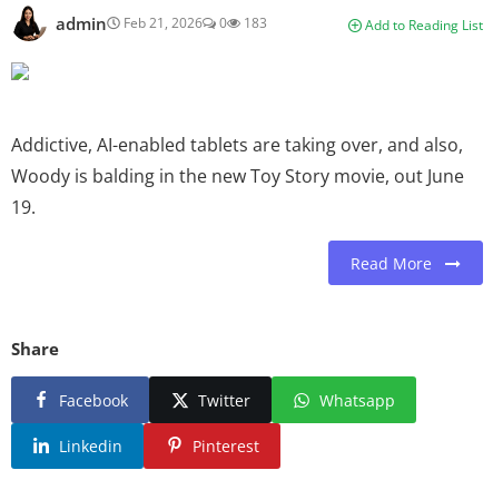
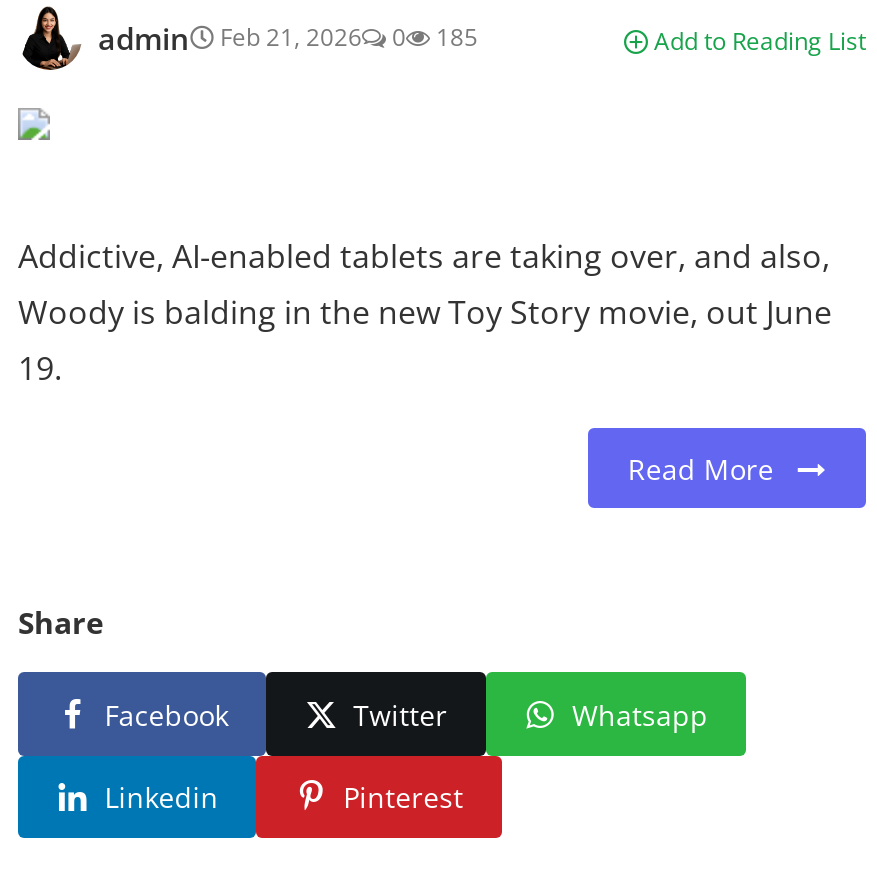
[56,12,267,35] admin Feb 21, 2026 0 183 -> [98,18,478,58] admin Feb 21, 2026 0 185

